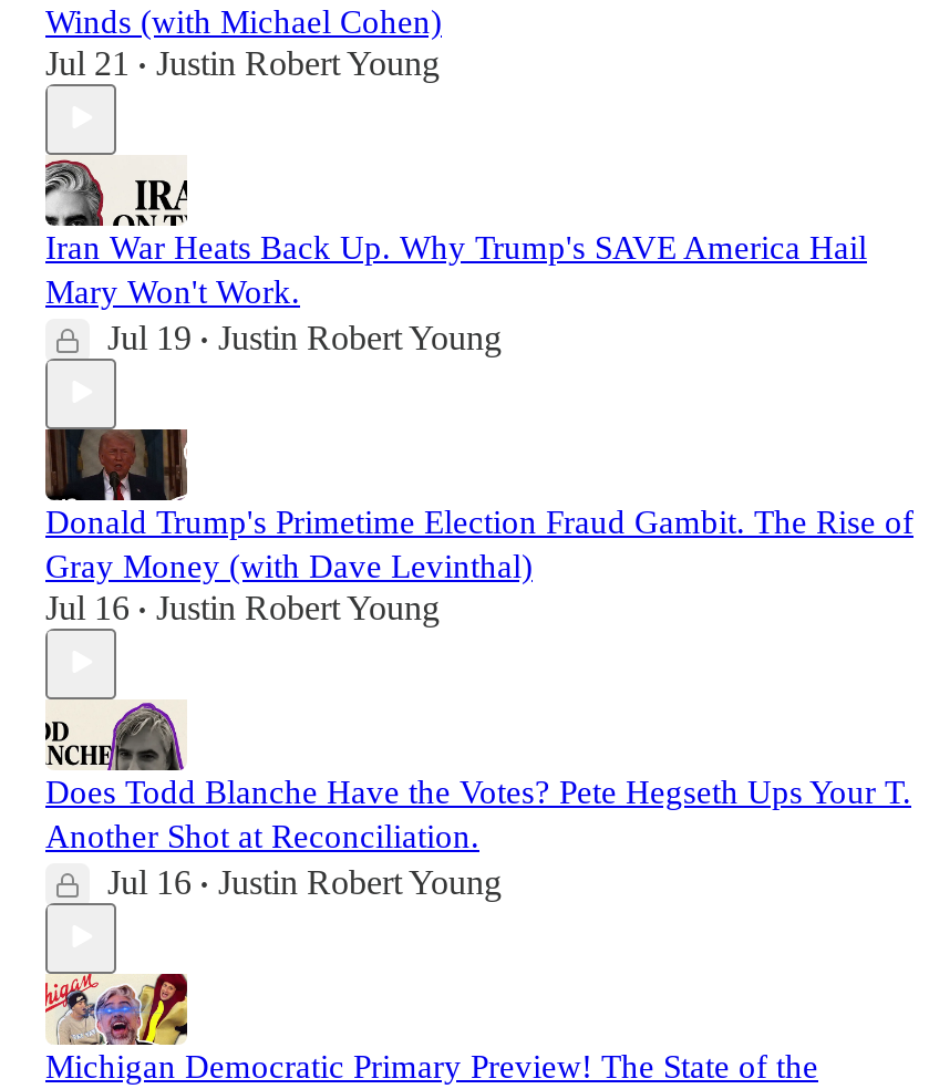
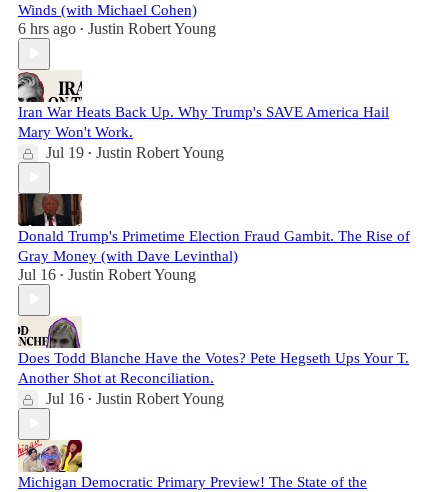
[45,43,440,81] Jul 21 • Justin Robert Young -> [18,20,216,37] 6 hrs ago • Justin Robert Young

